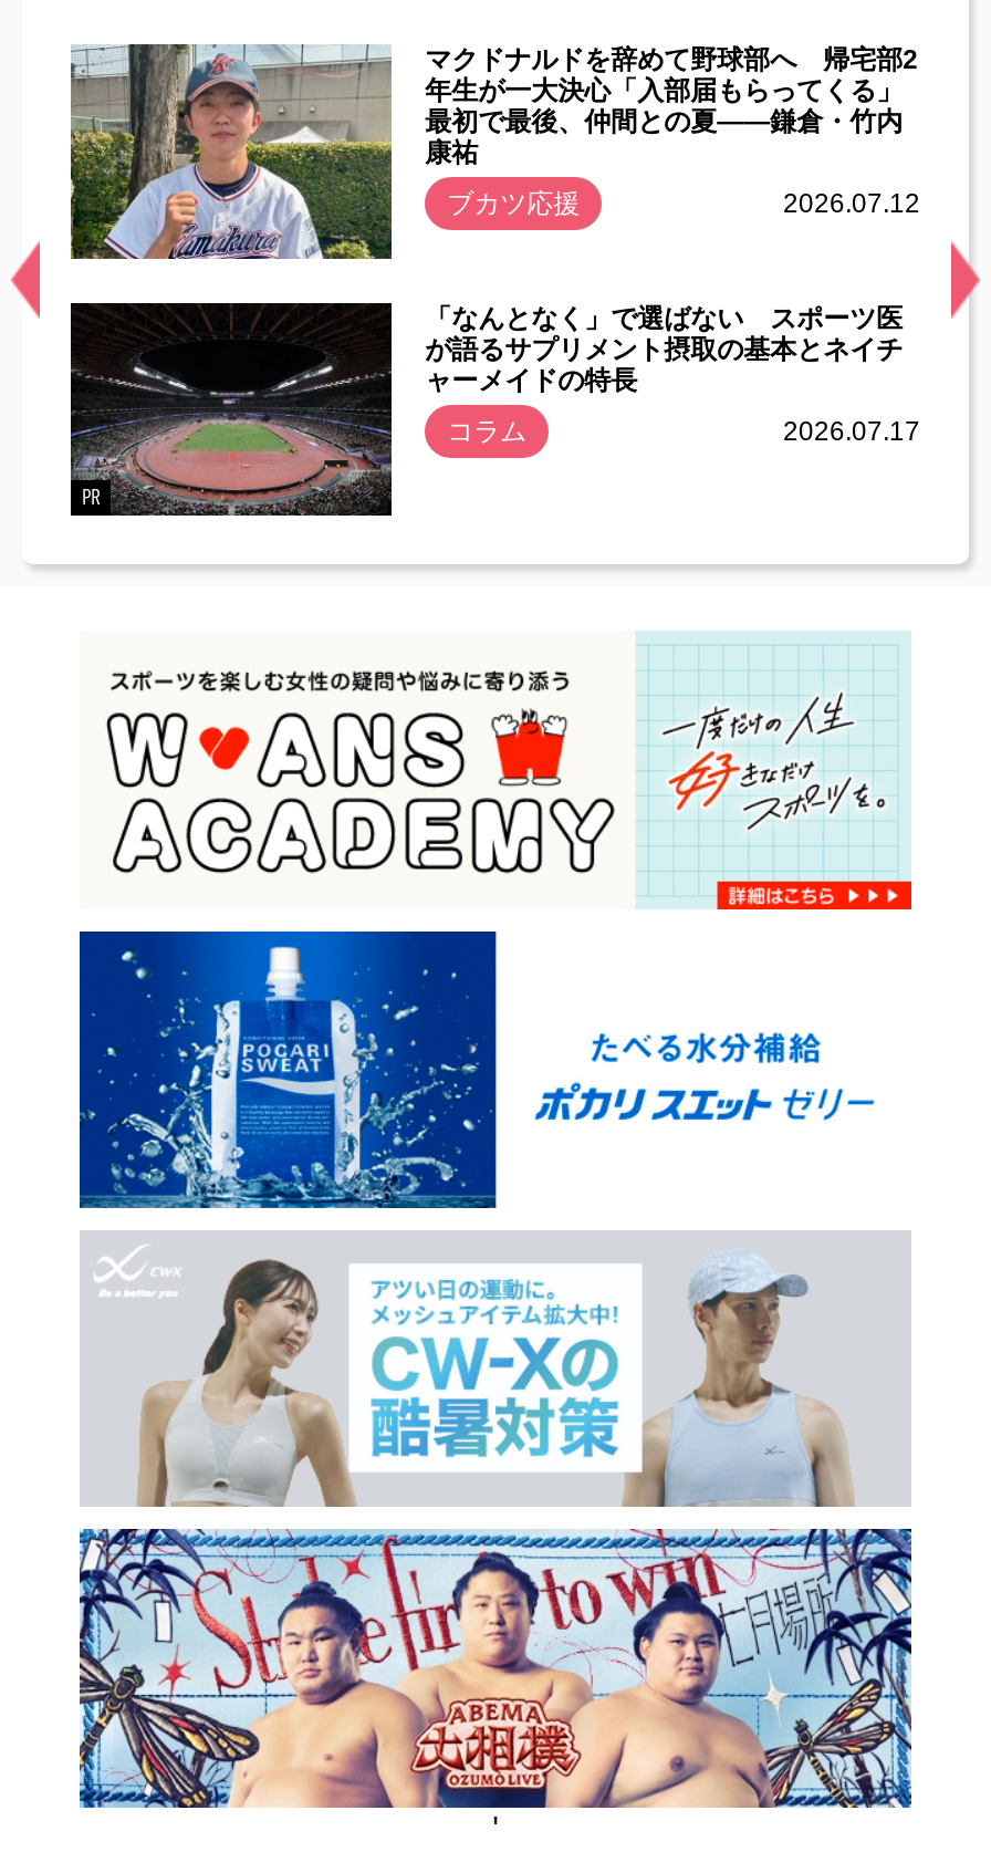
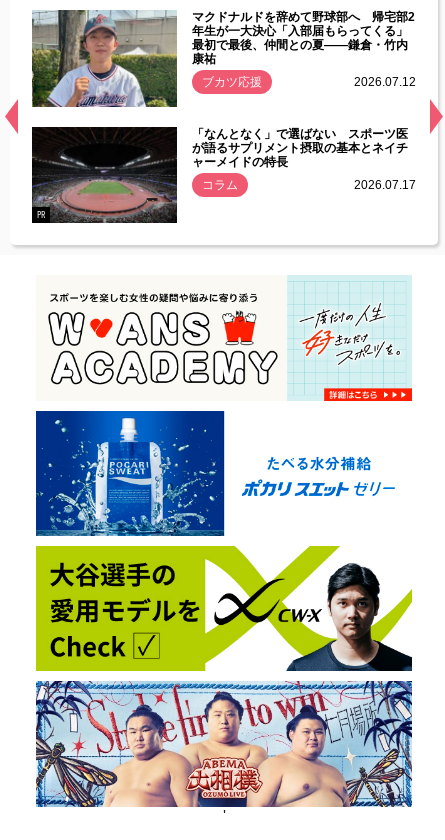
[80,1230,911,1509] [image] -> [35,545,413,672] [image]

